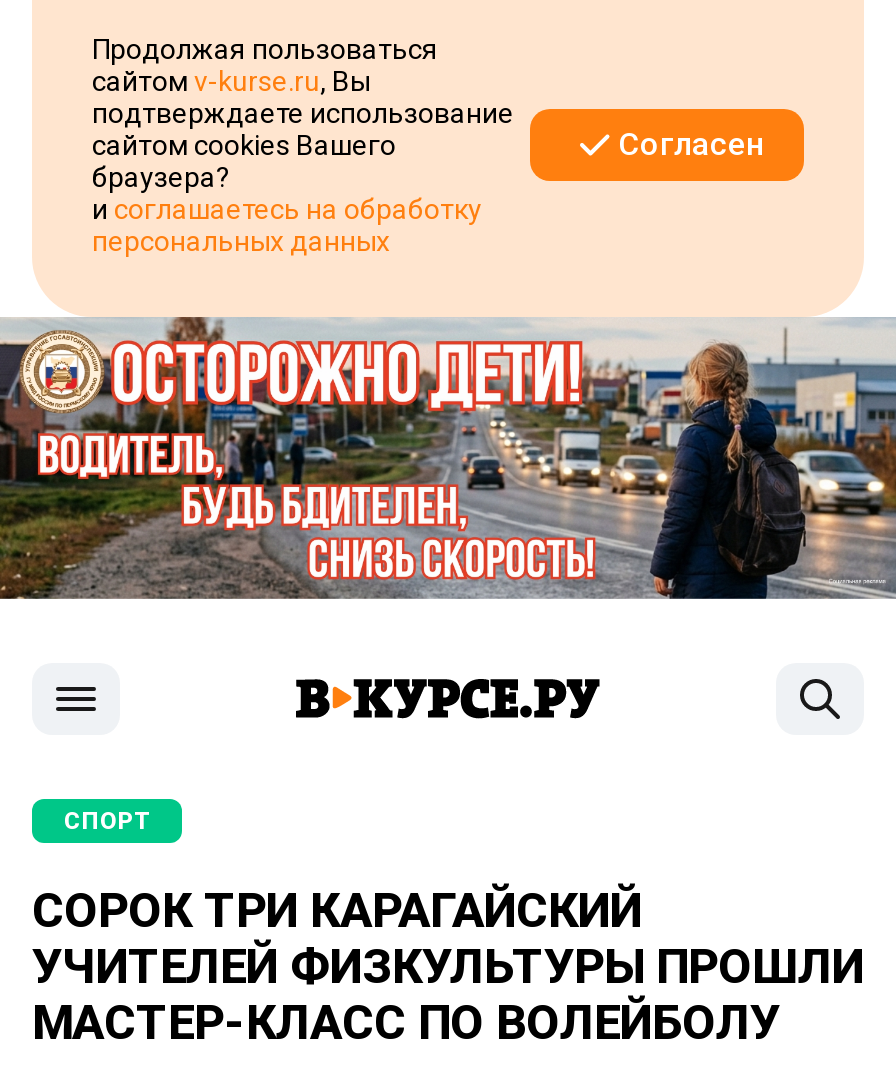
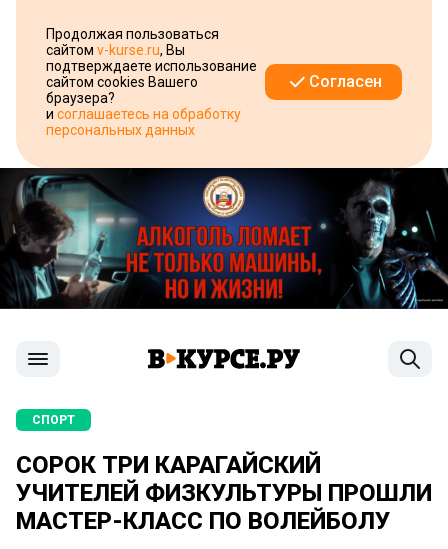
[6,315,890,601] [image] -> [3,167,445,310] [image]

